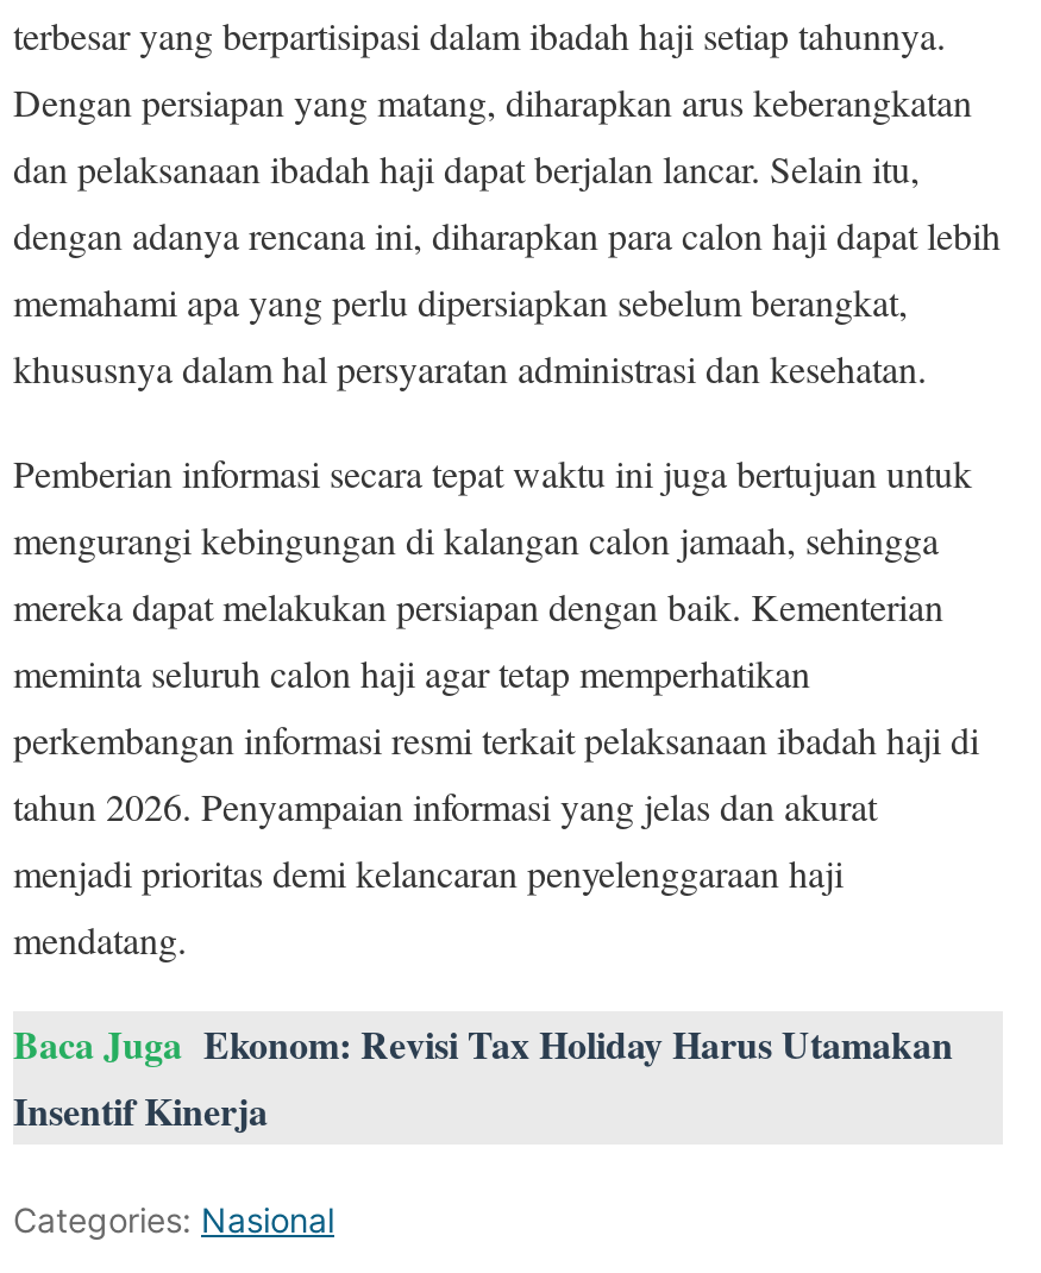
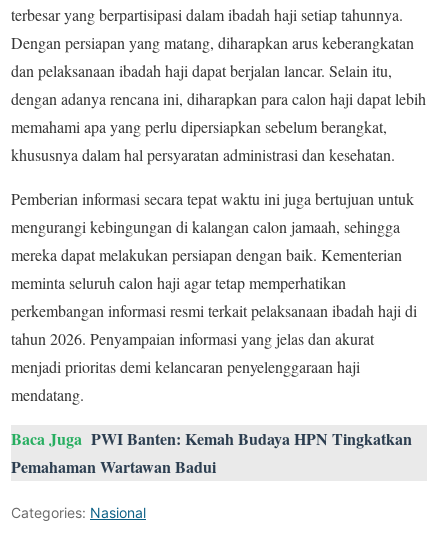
[13,1017,953,1138] Baca Juga Ekonom: Revisi Tax Holiday Harus Utamakan | Insentif Kinerja -> [11,427,412,478] Baca Juga PWI Banten: Kemah Budaya HPN Tingkatkan | Pemahaman Wartawan Badui

